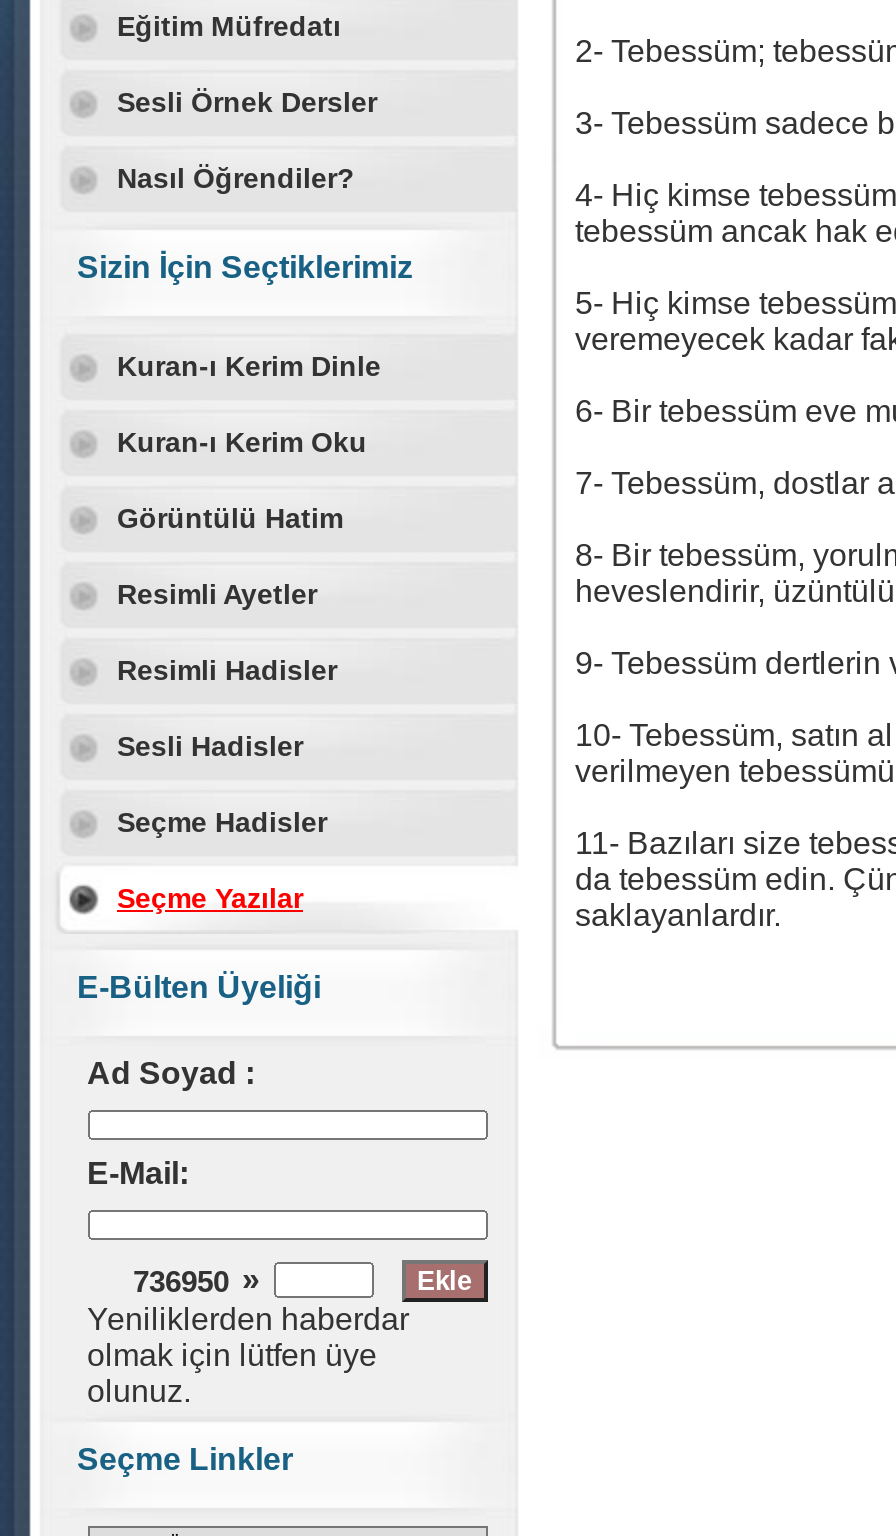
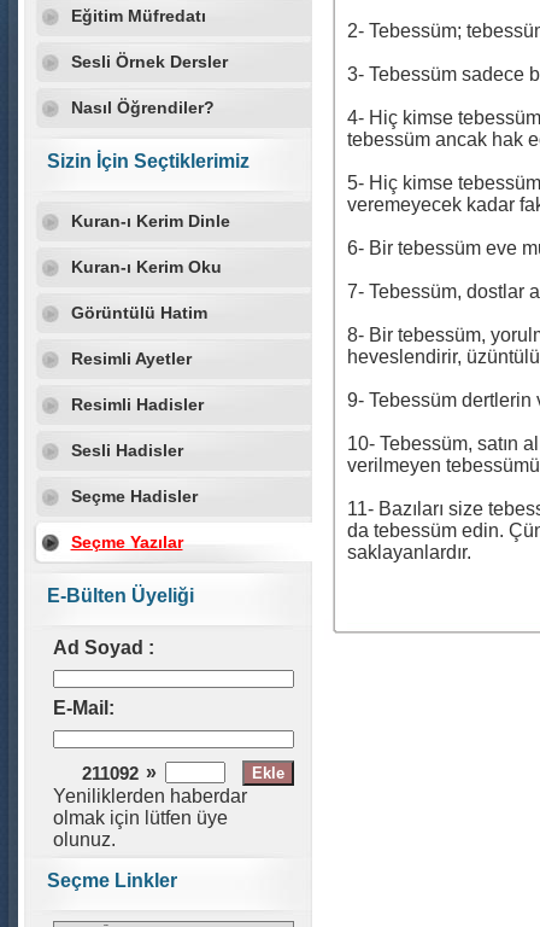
[133,1262,260,1298] 736950 » -> [81,762,157,783] 211092 »

